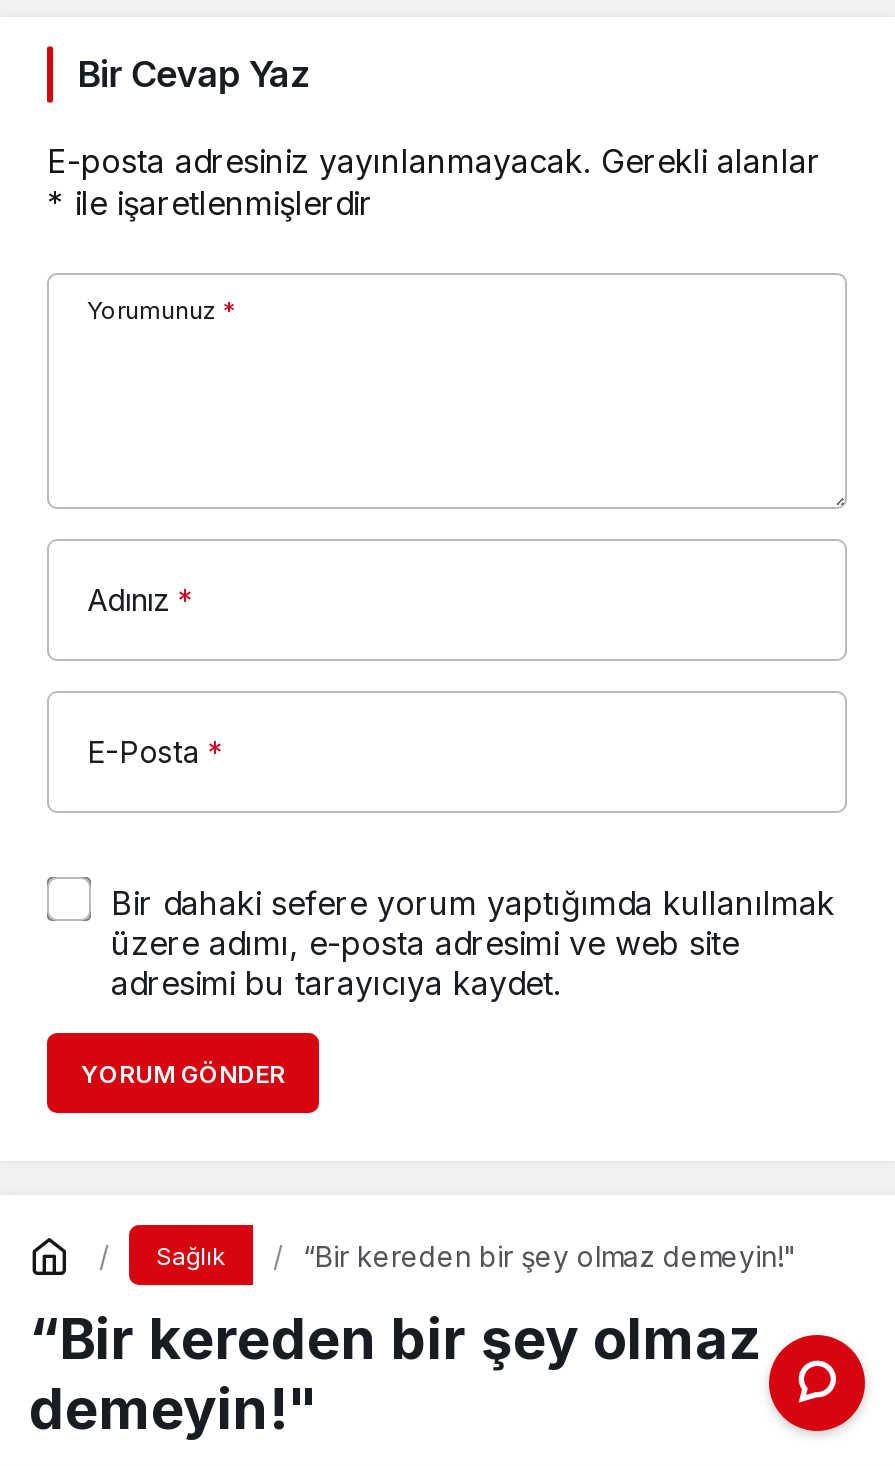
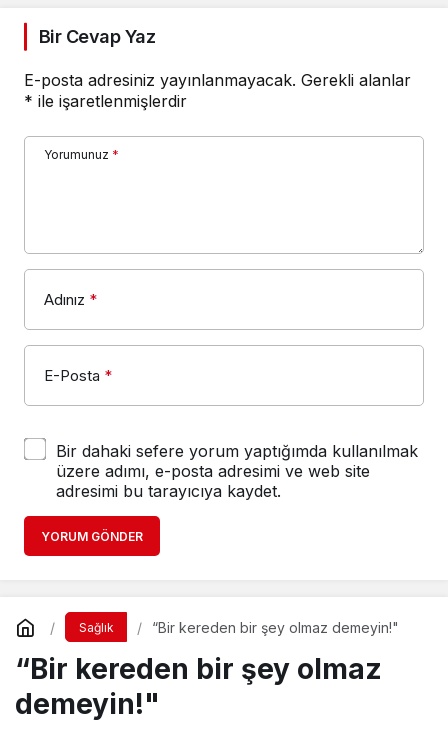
[767,1332,867,1434] [image] -> none

